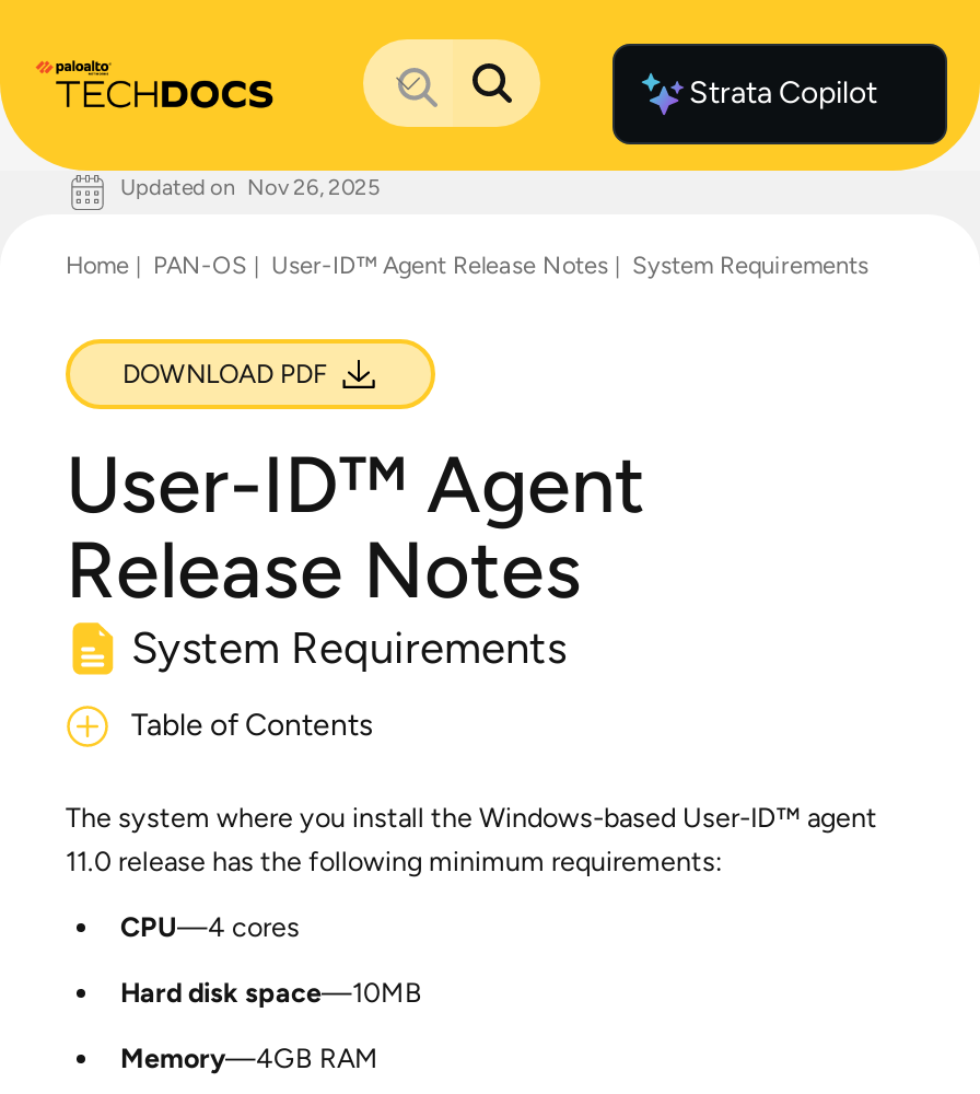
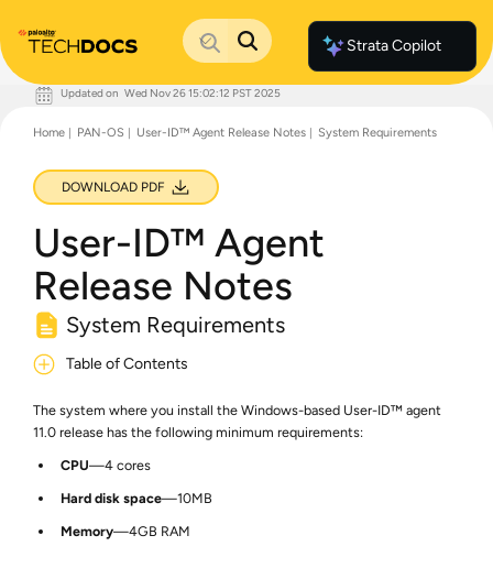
[120,172,381,200] Updated on Nov 26, 2025 -> [61,85,281,100] Updated on Wed Nov 26 15:02:12 PST 2025

